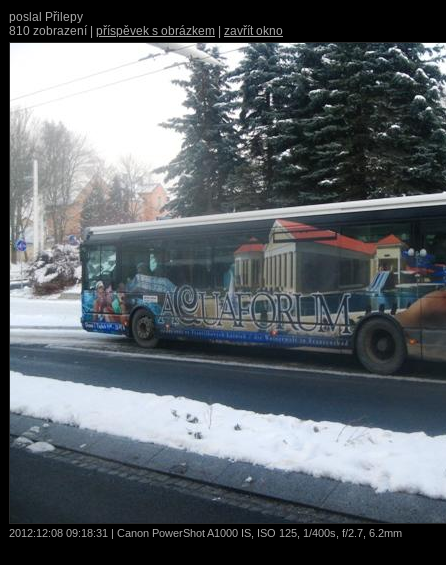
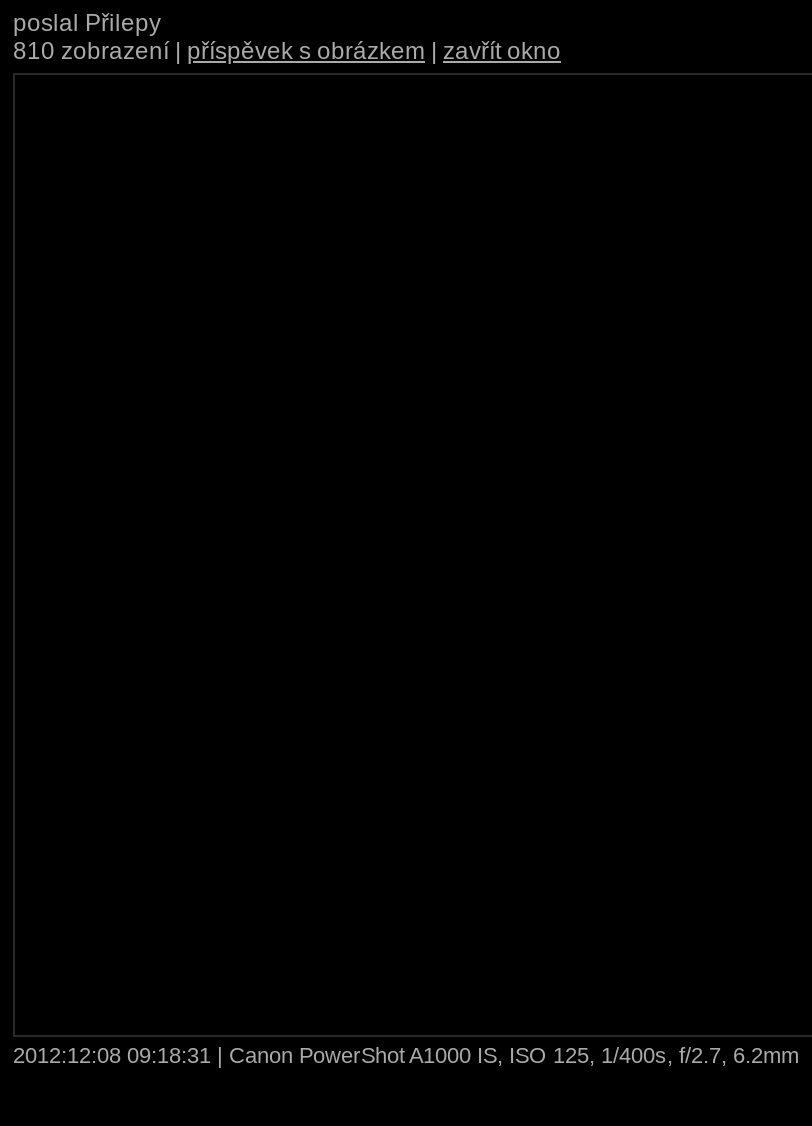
[9,42,443,523] [image] -> none

